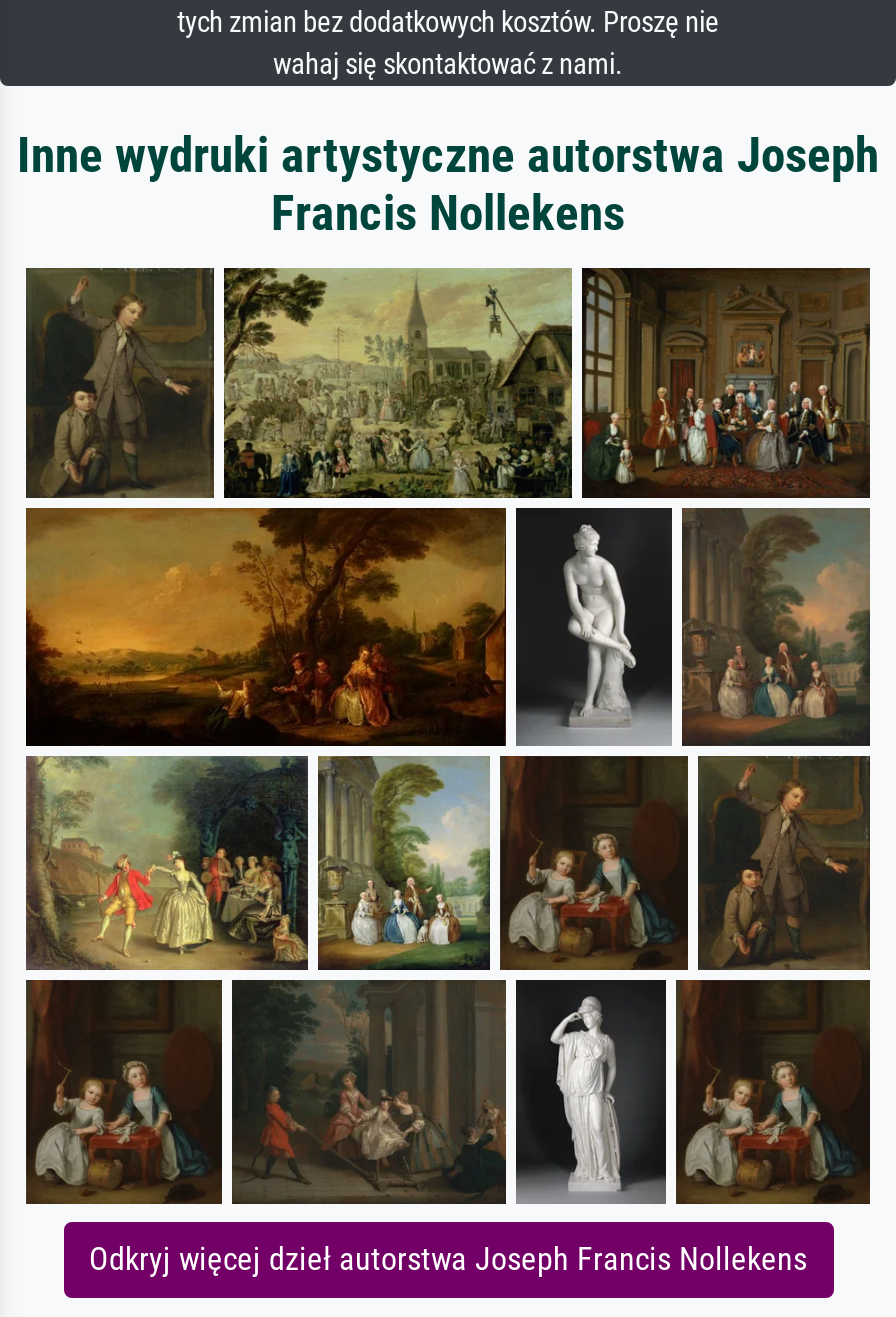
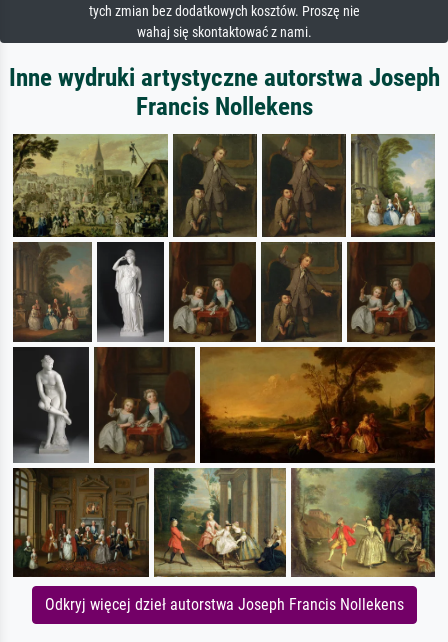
[26,266,870,1206] [image] -> [13,133,435,578] [image]

